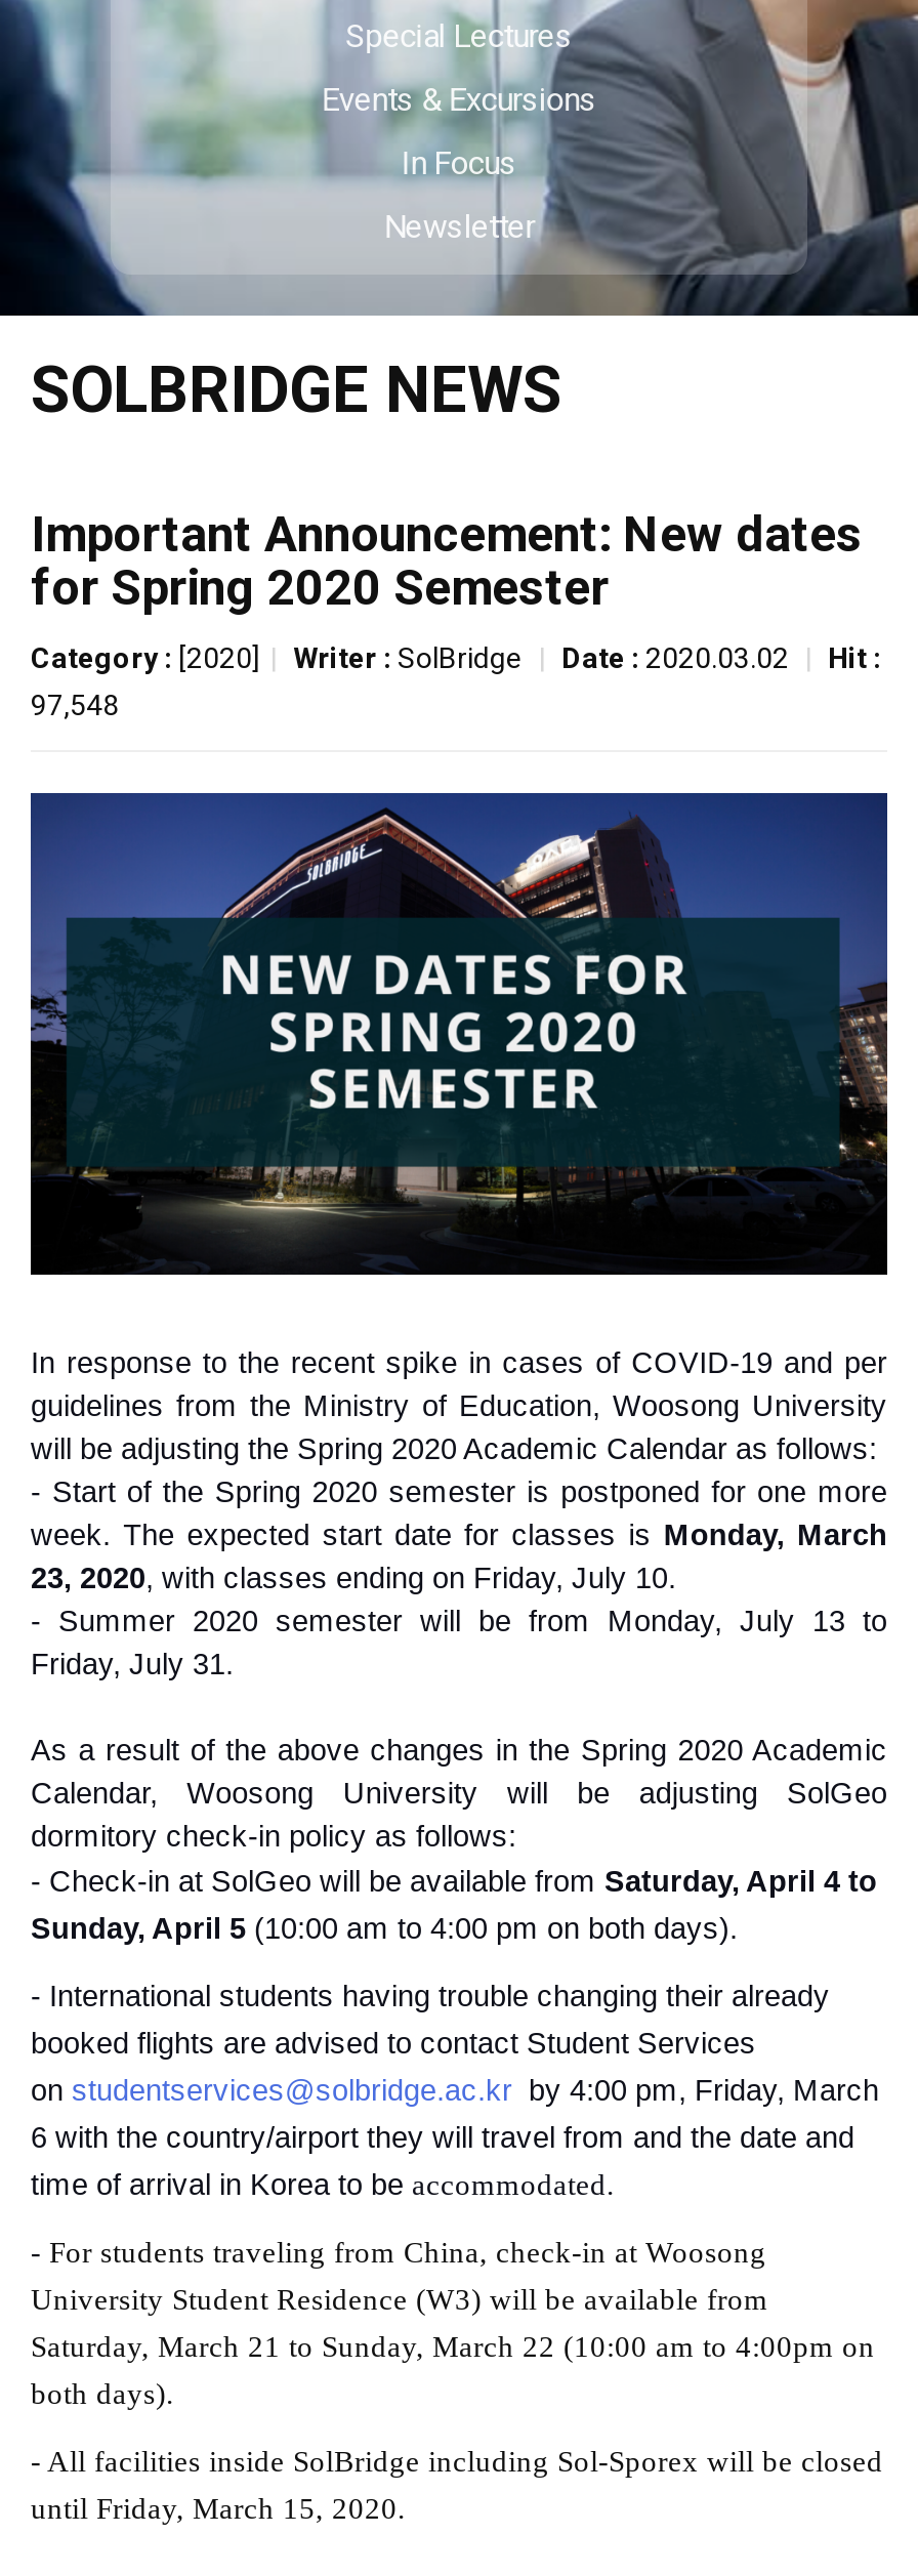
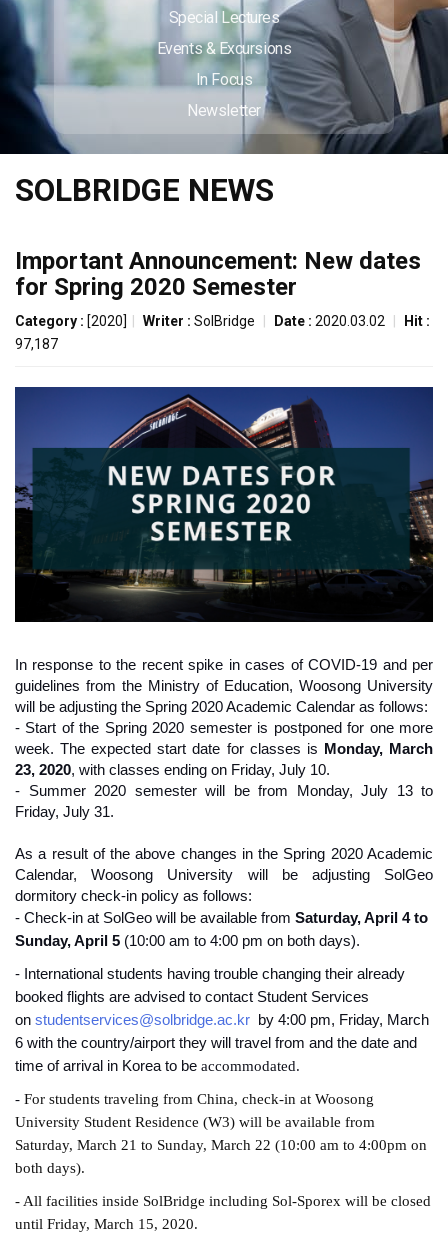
[31,689,119,721] 97,548 -> [15,336,58,352] 97,187

